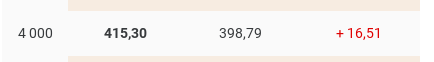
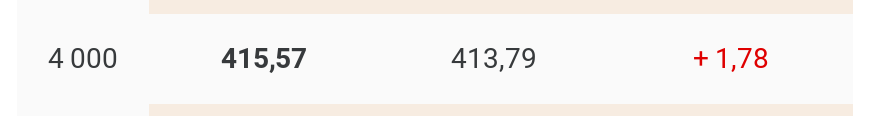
[104,25,147,41] 415,30 -> [221,41,307,73] 415,57
[219,25,262,41] 398,79 -> [451,41,537,73] 413,79
[336,25,382,41] + 16,51 -> [693,41,769,73] + 1,78

